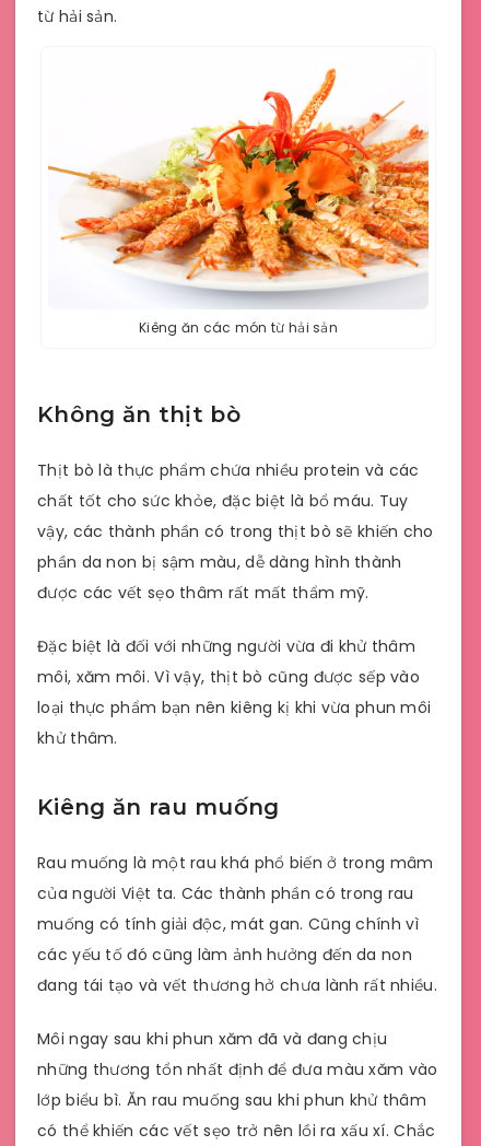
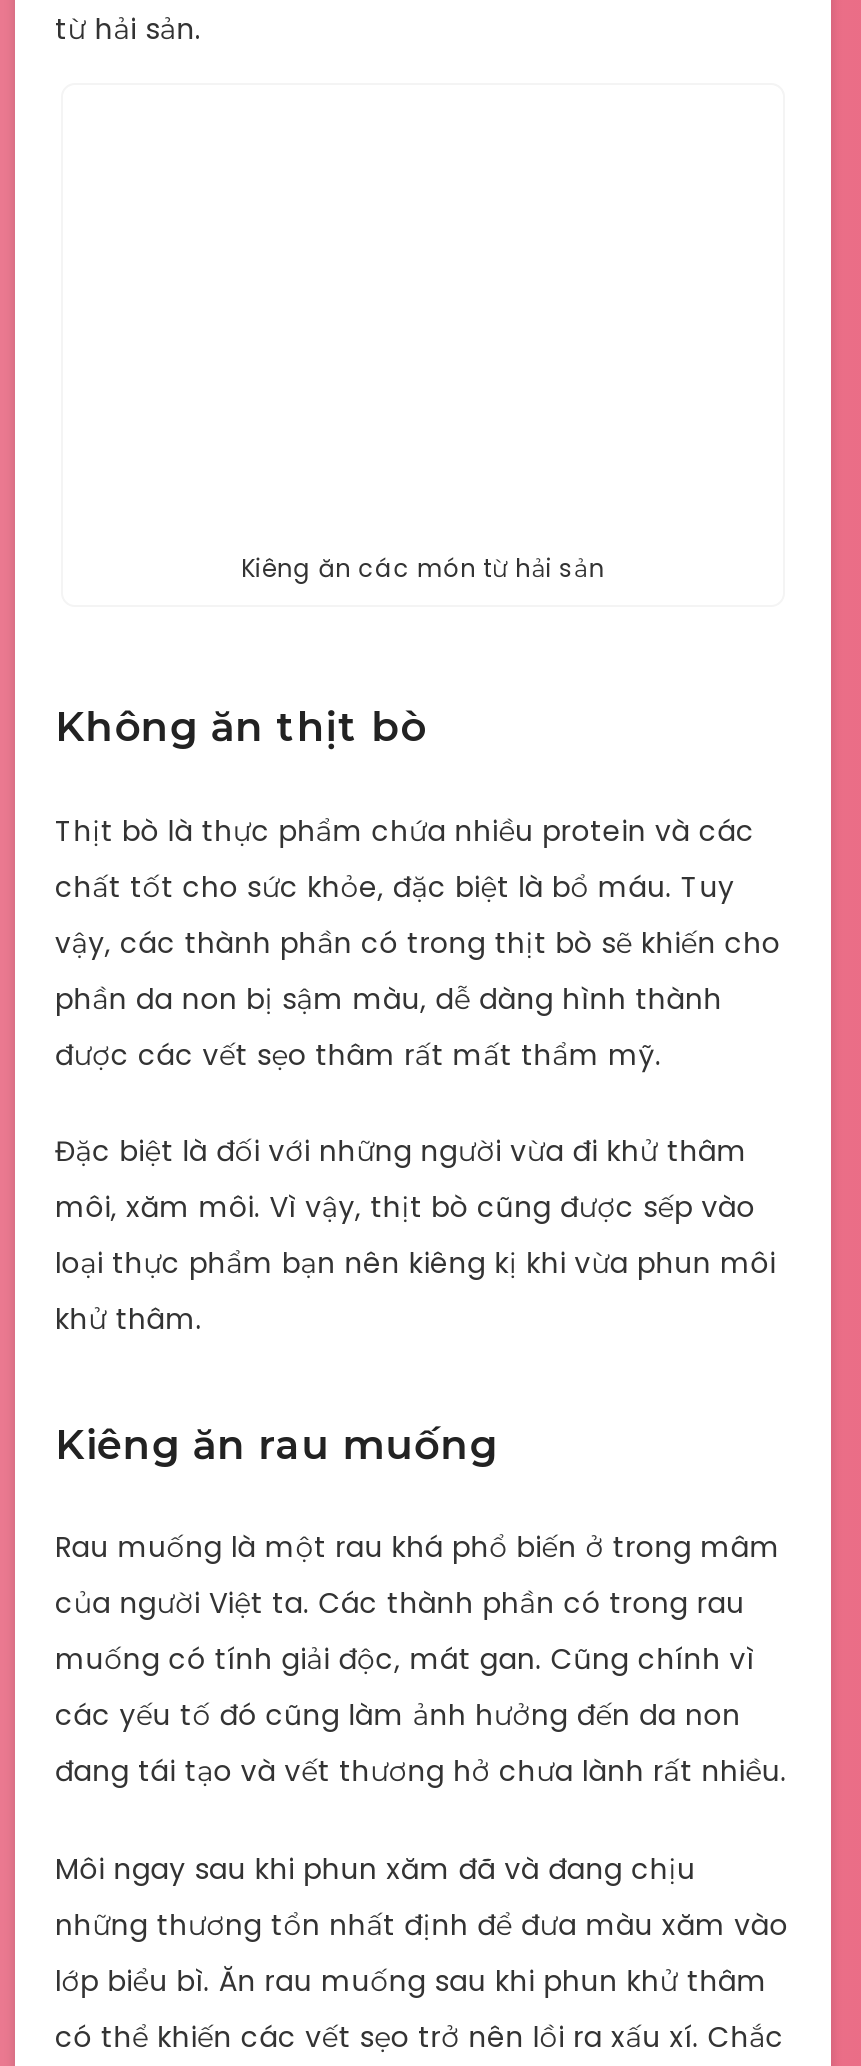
[47,68,430,308] [image] -> none

